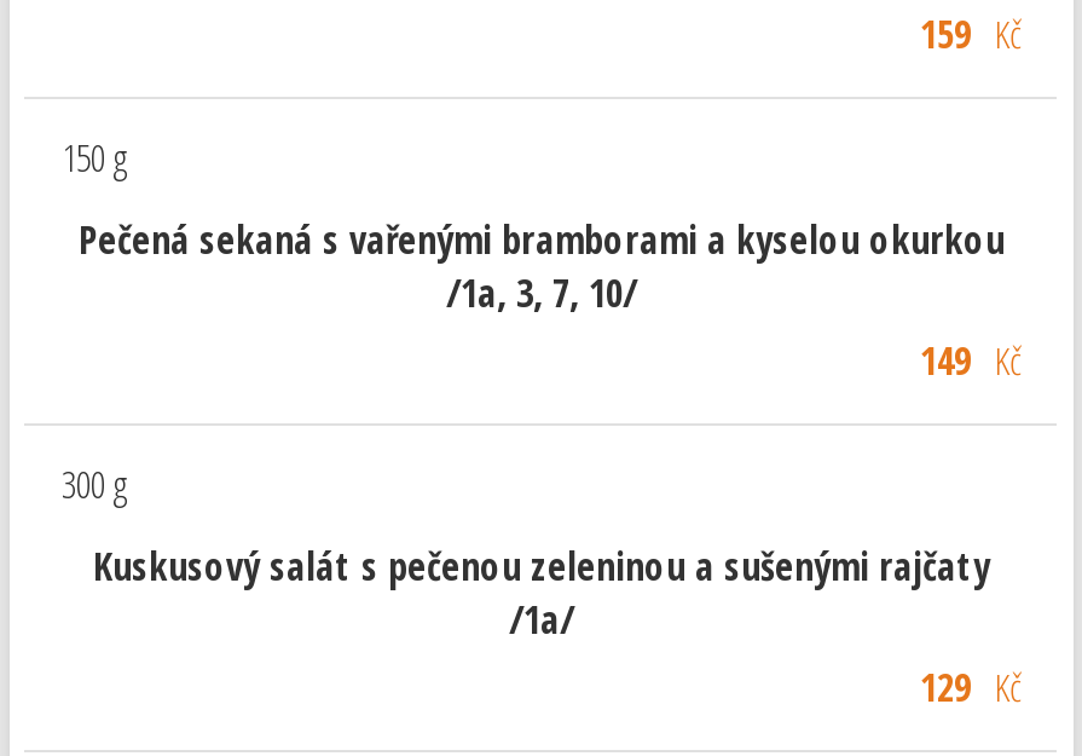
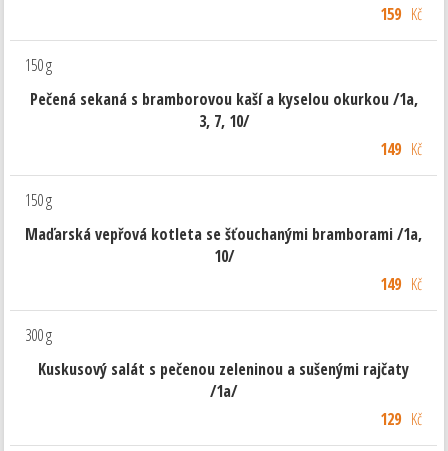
[79,213,1005,319] Pečená sekaná s vařenými bramborami a kyselou okurkou | /1a, 3, 7, 10/ -> [25,88,422,267] Pečená sekaná s bramborovou kaší a kyselou okurkou /1a, | 3, 7, 10/ | 149 Kč | 150 g | Maďarská vepřová kotleta se šťouchanými bramborami /1a, | 10/

